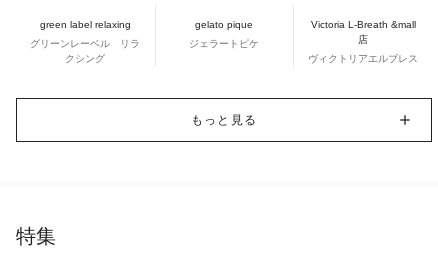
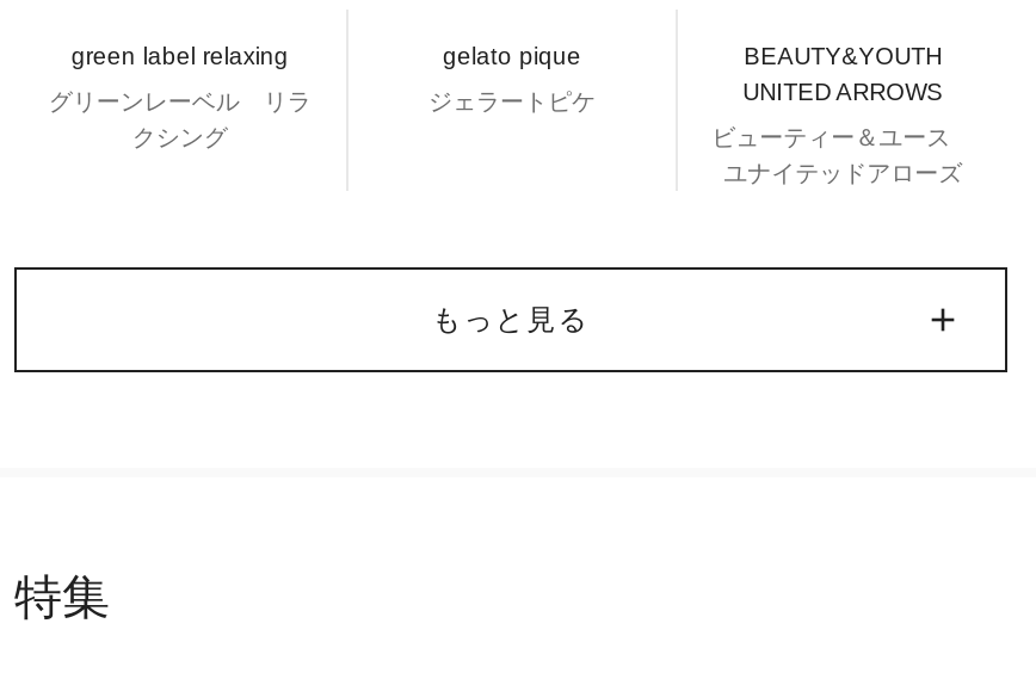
[311,19,416,45] Victoria L-Breath &mall | 店 -> [743,43,943,105] BEAUTY&YOUTH | UNITED ARROWS
[308,53,418,64] ヴィクトリアエルブレス -> [712,124,974,186] ビューティー＆ユース | ユナイテッドアローズ

